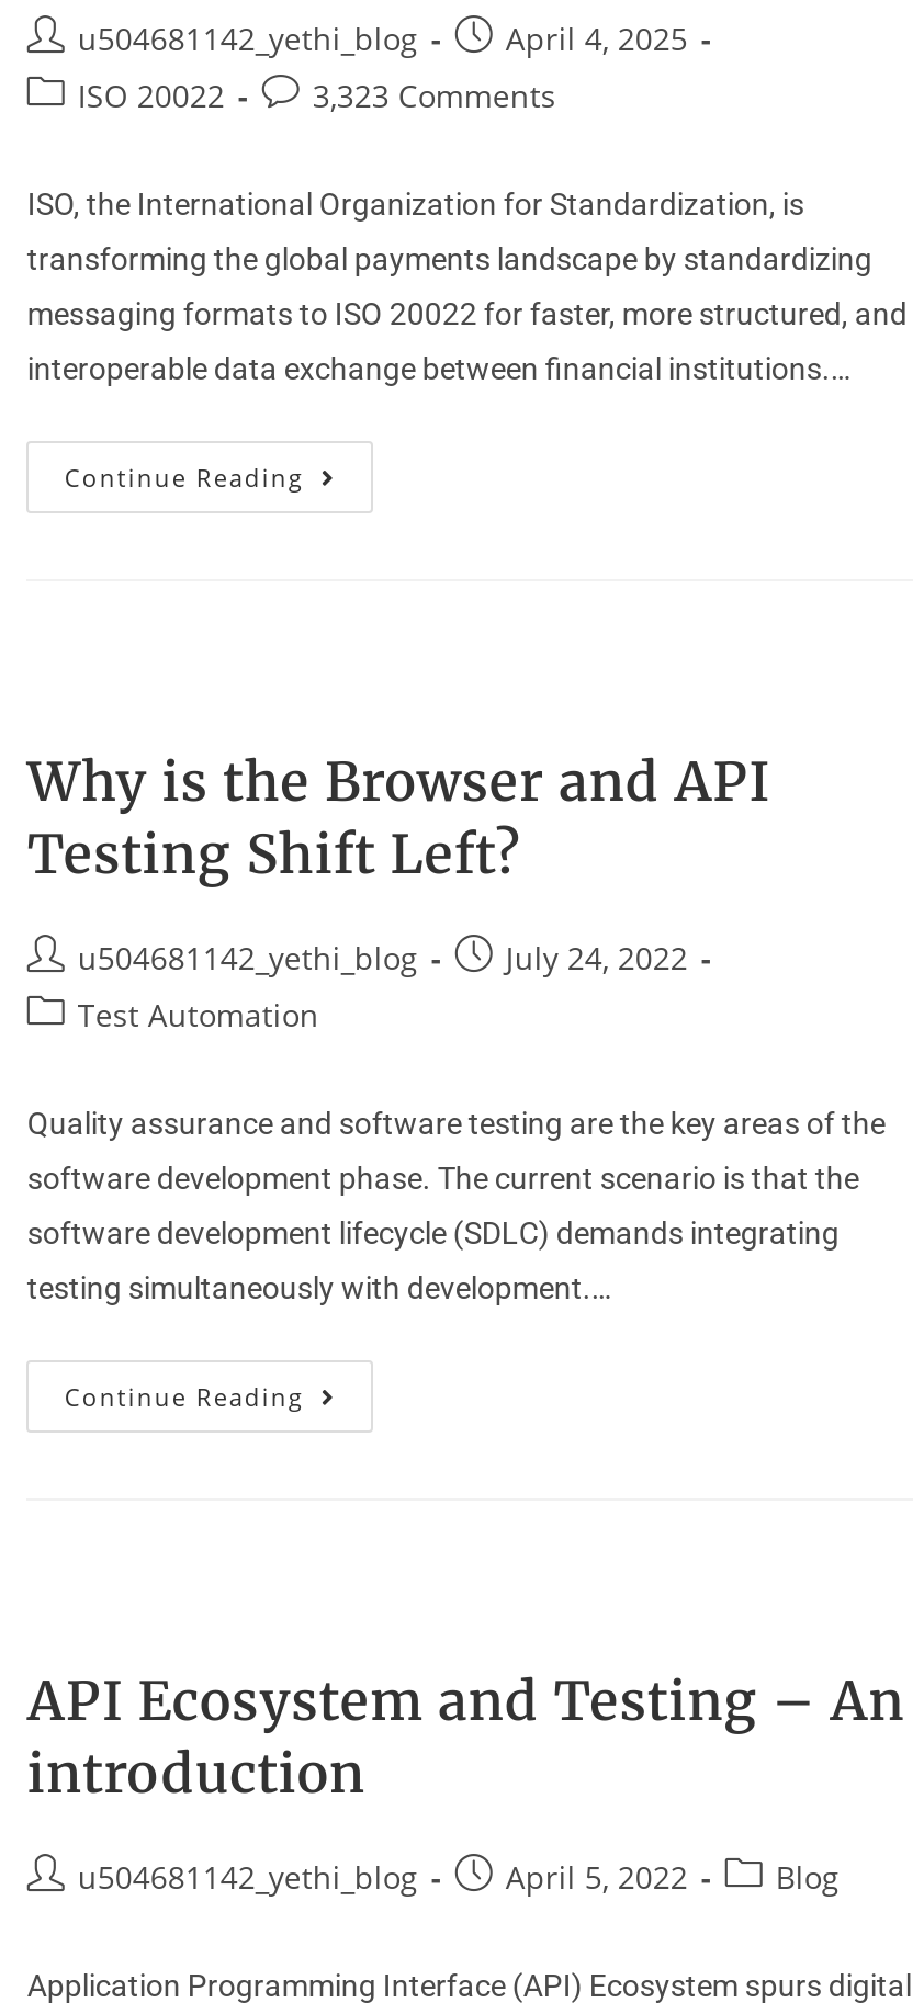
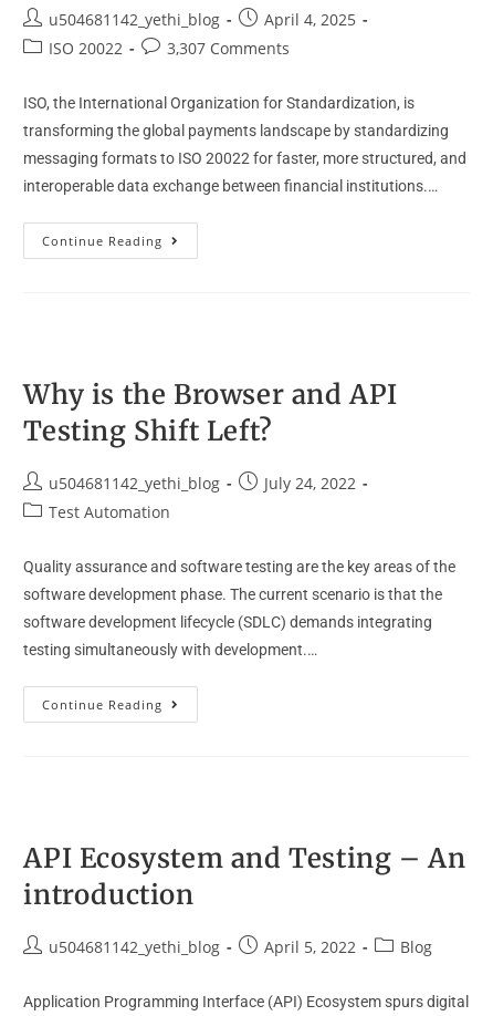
[313,75,556,116] 3,323 Comments -> [167,38,290,59] 3,307 Comments

